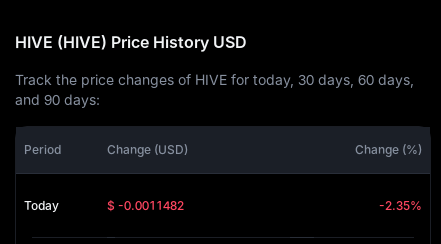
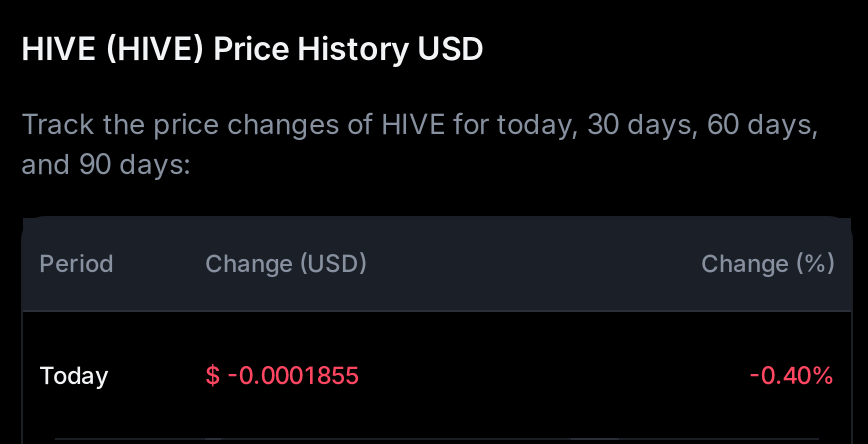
[107,198,184,213] $ -0.0011482 -> [205,360,359,390] $ -0.0001855
[379,198,422,213] -2.35% -> [749,360,835,390] -0.40%

